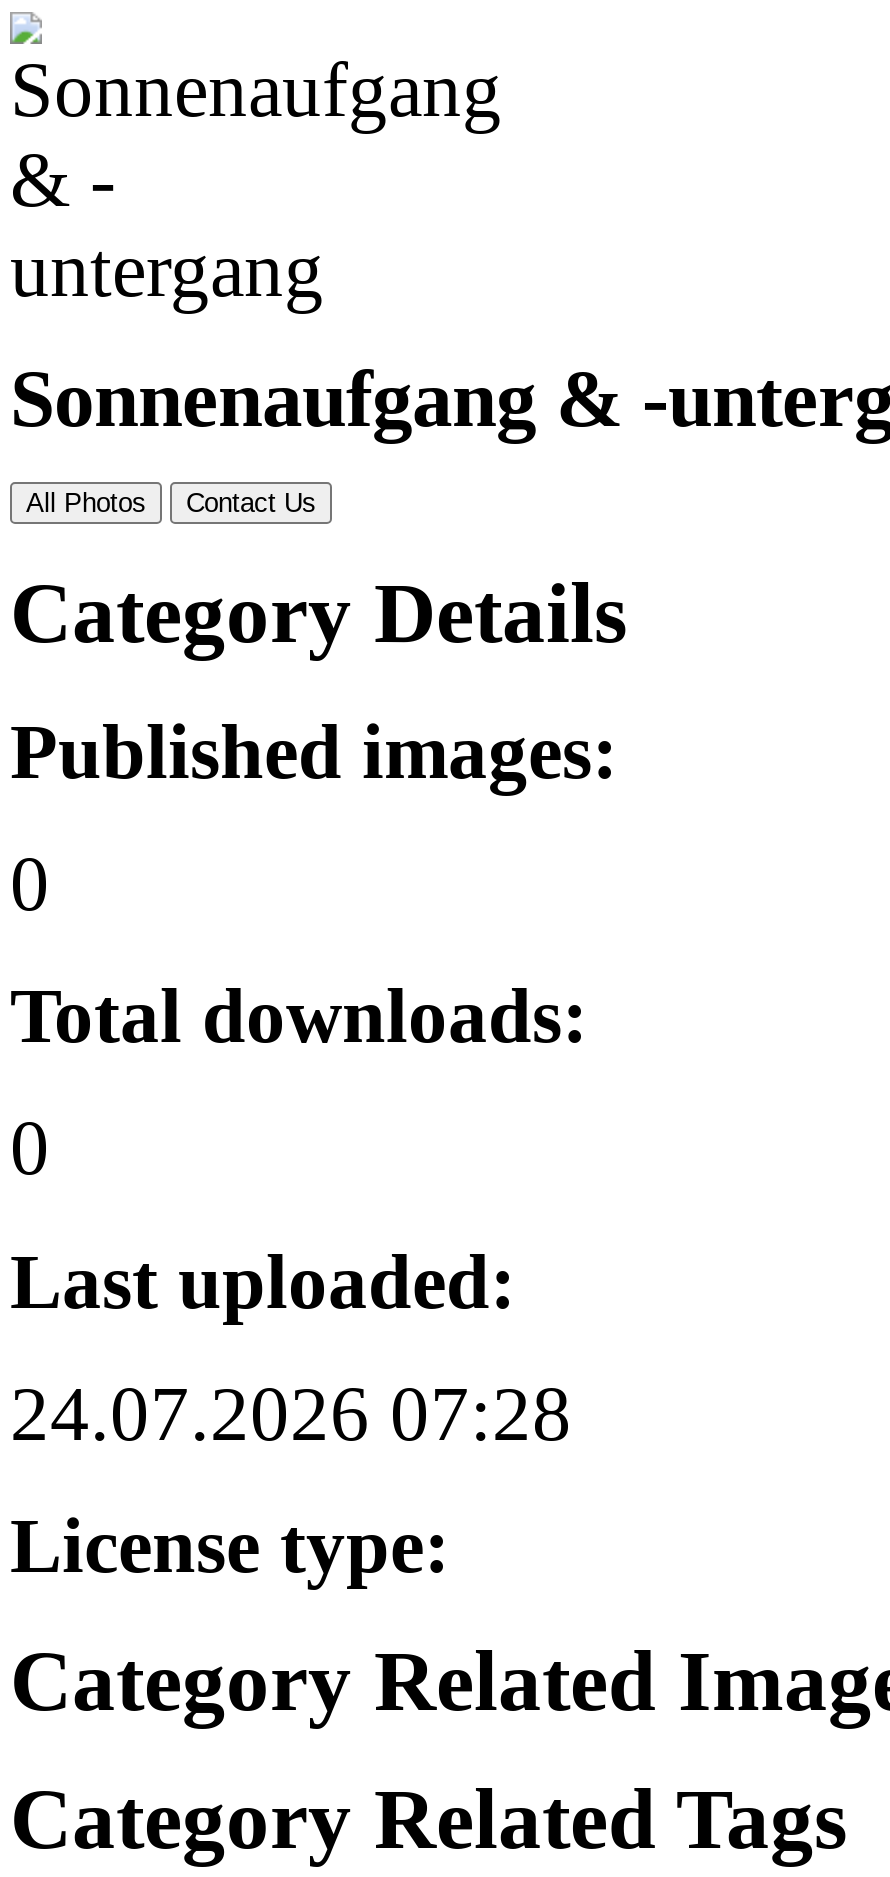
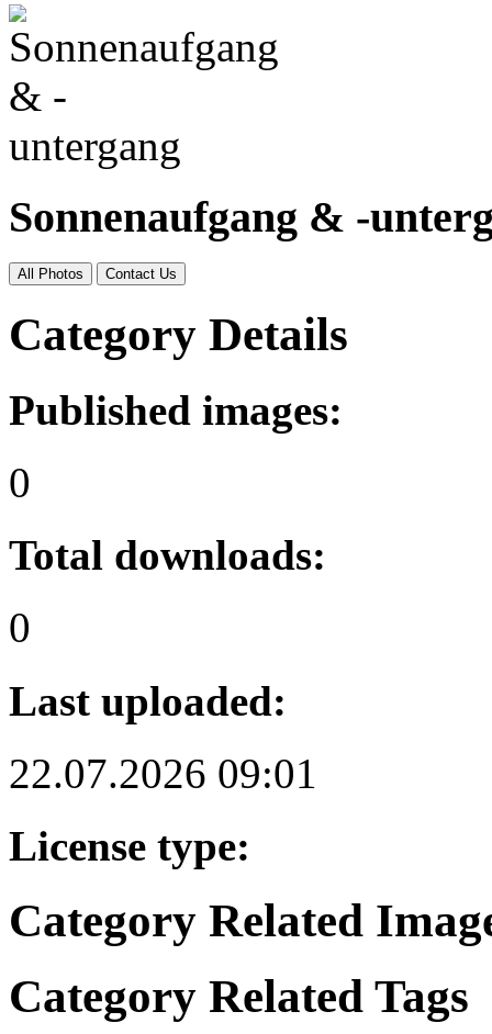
[10,1370,572,1456] 24.07.2026 07:28 -> [9,750,317,797] 22.07.2026 09:01

